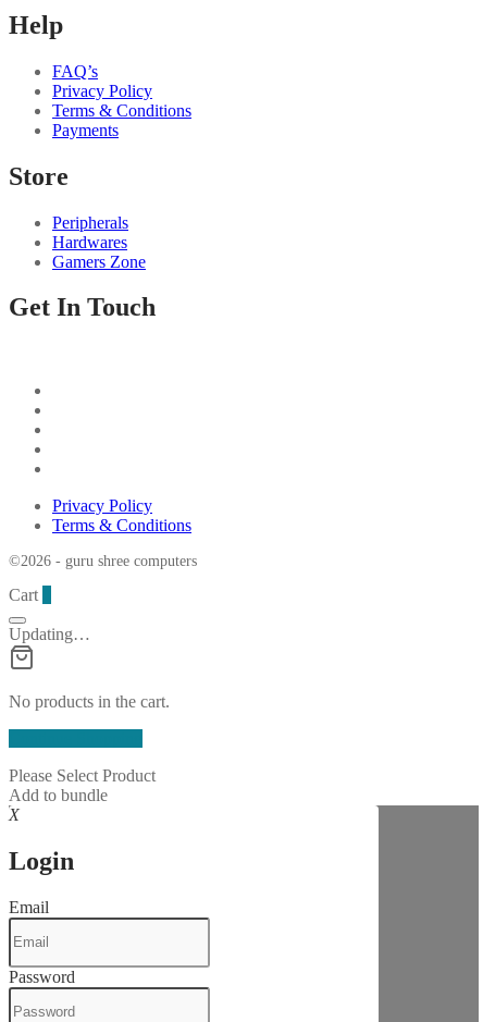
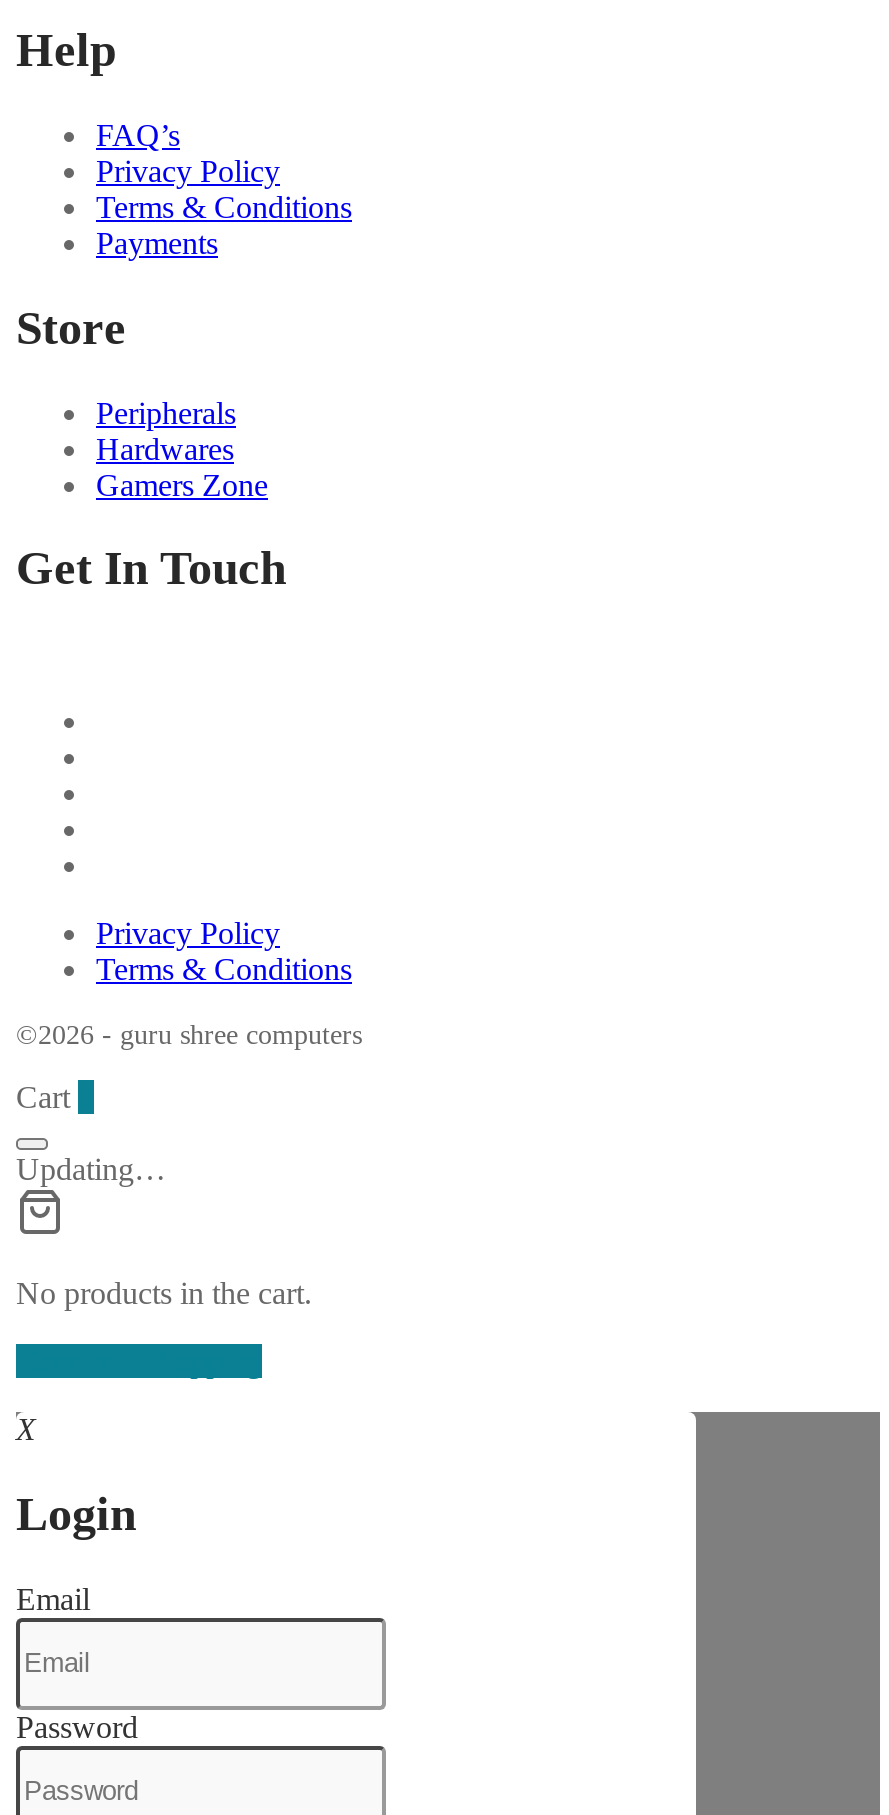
[9,767,156,805] Please Select Product | Add to bundle -> none

